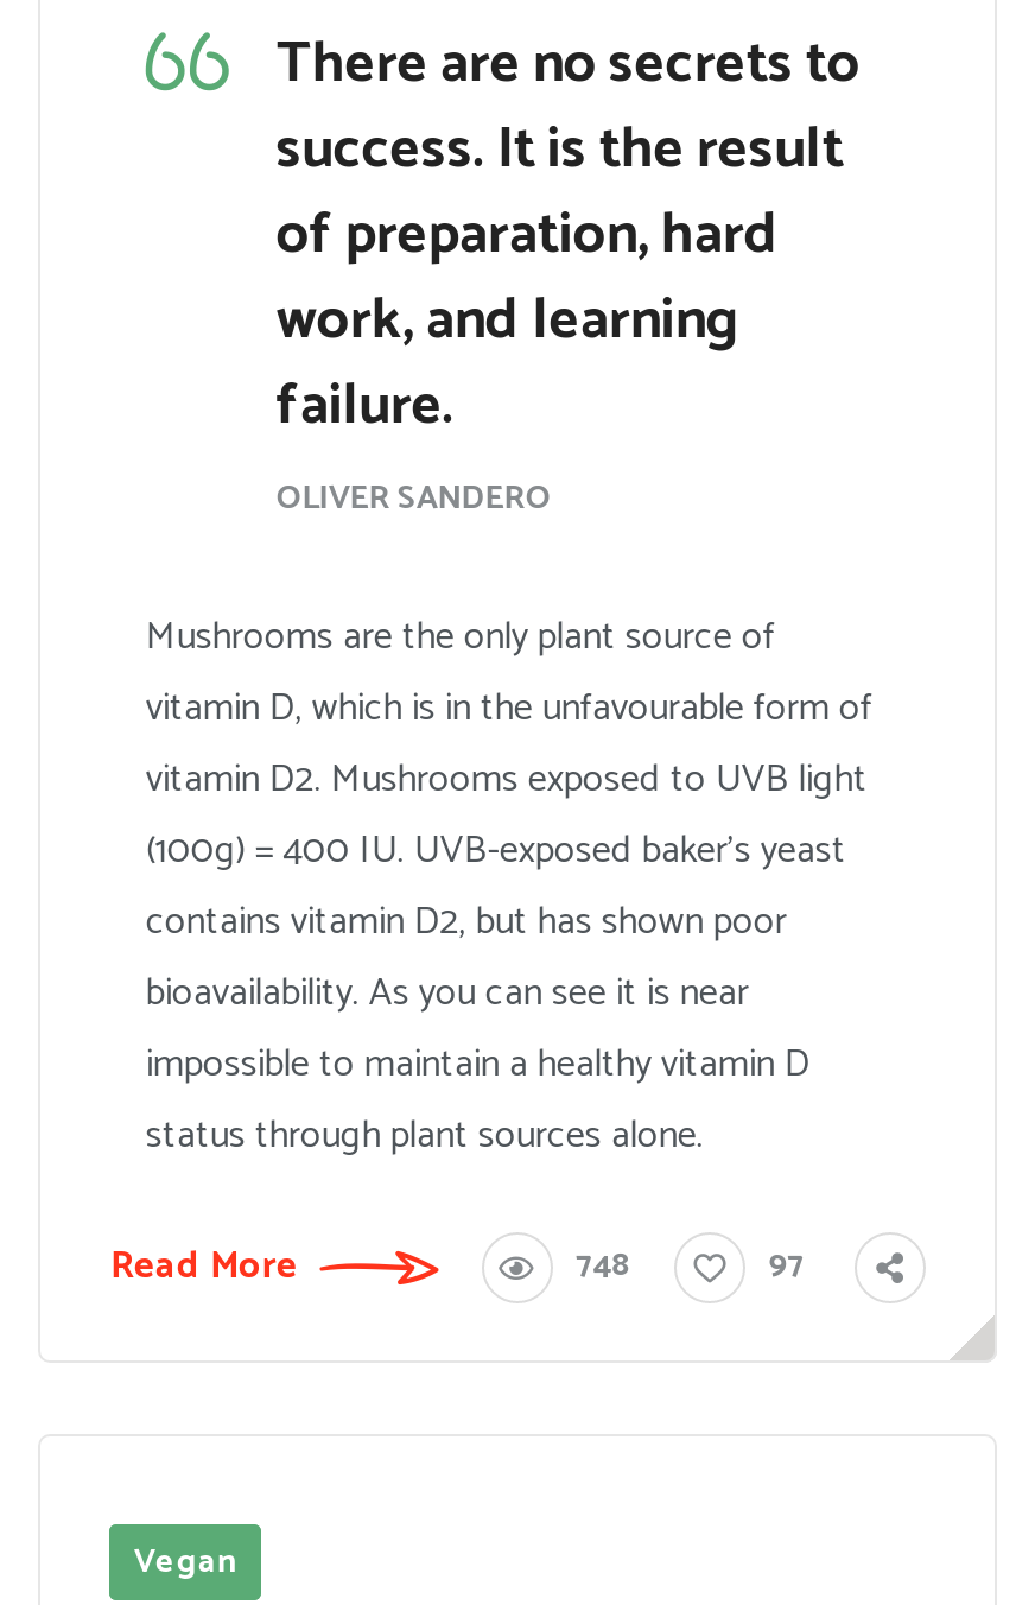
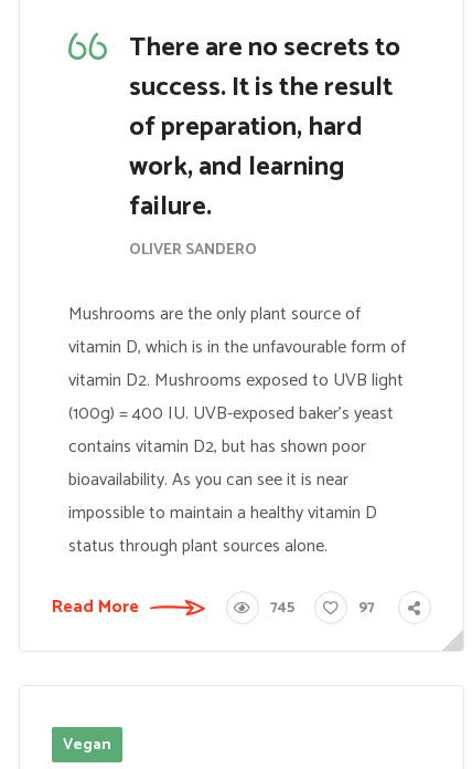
[576,1240,630,1294] 748 -> [270,595,294,620] 745

